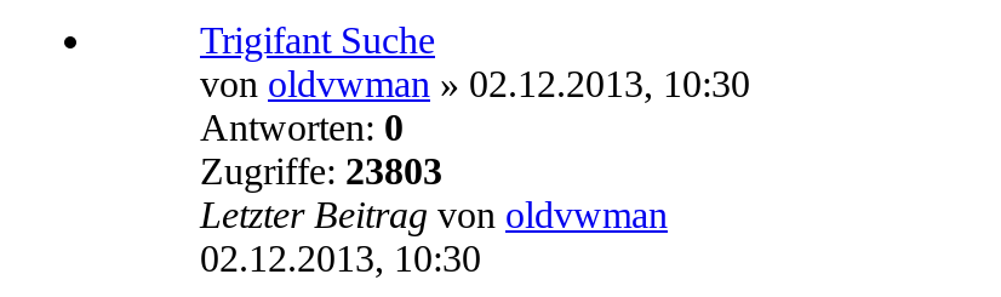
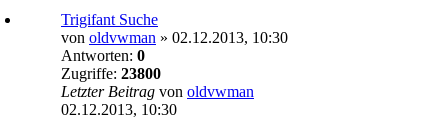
[200,151,442,192] Zugriffe: 23803 -> [61,65,161,82] Zugriffe: 23800

